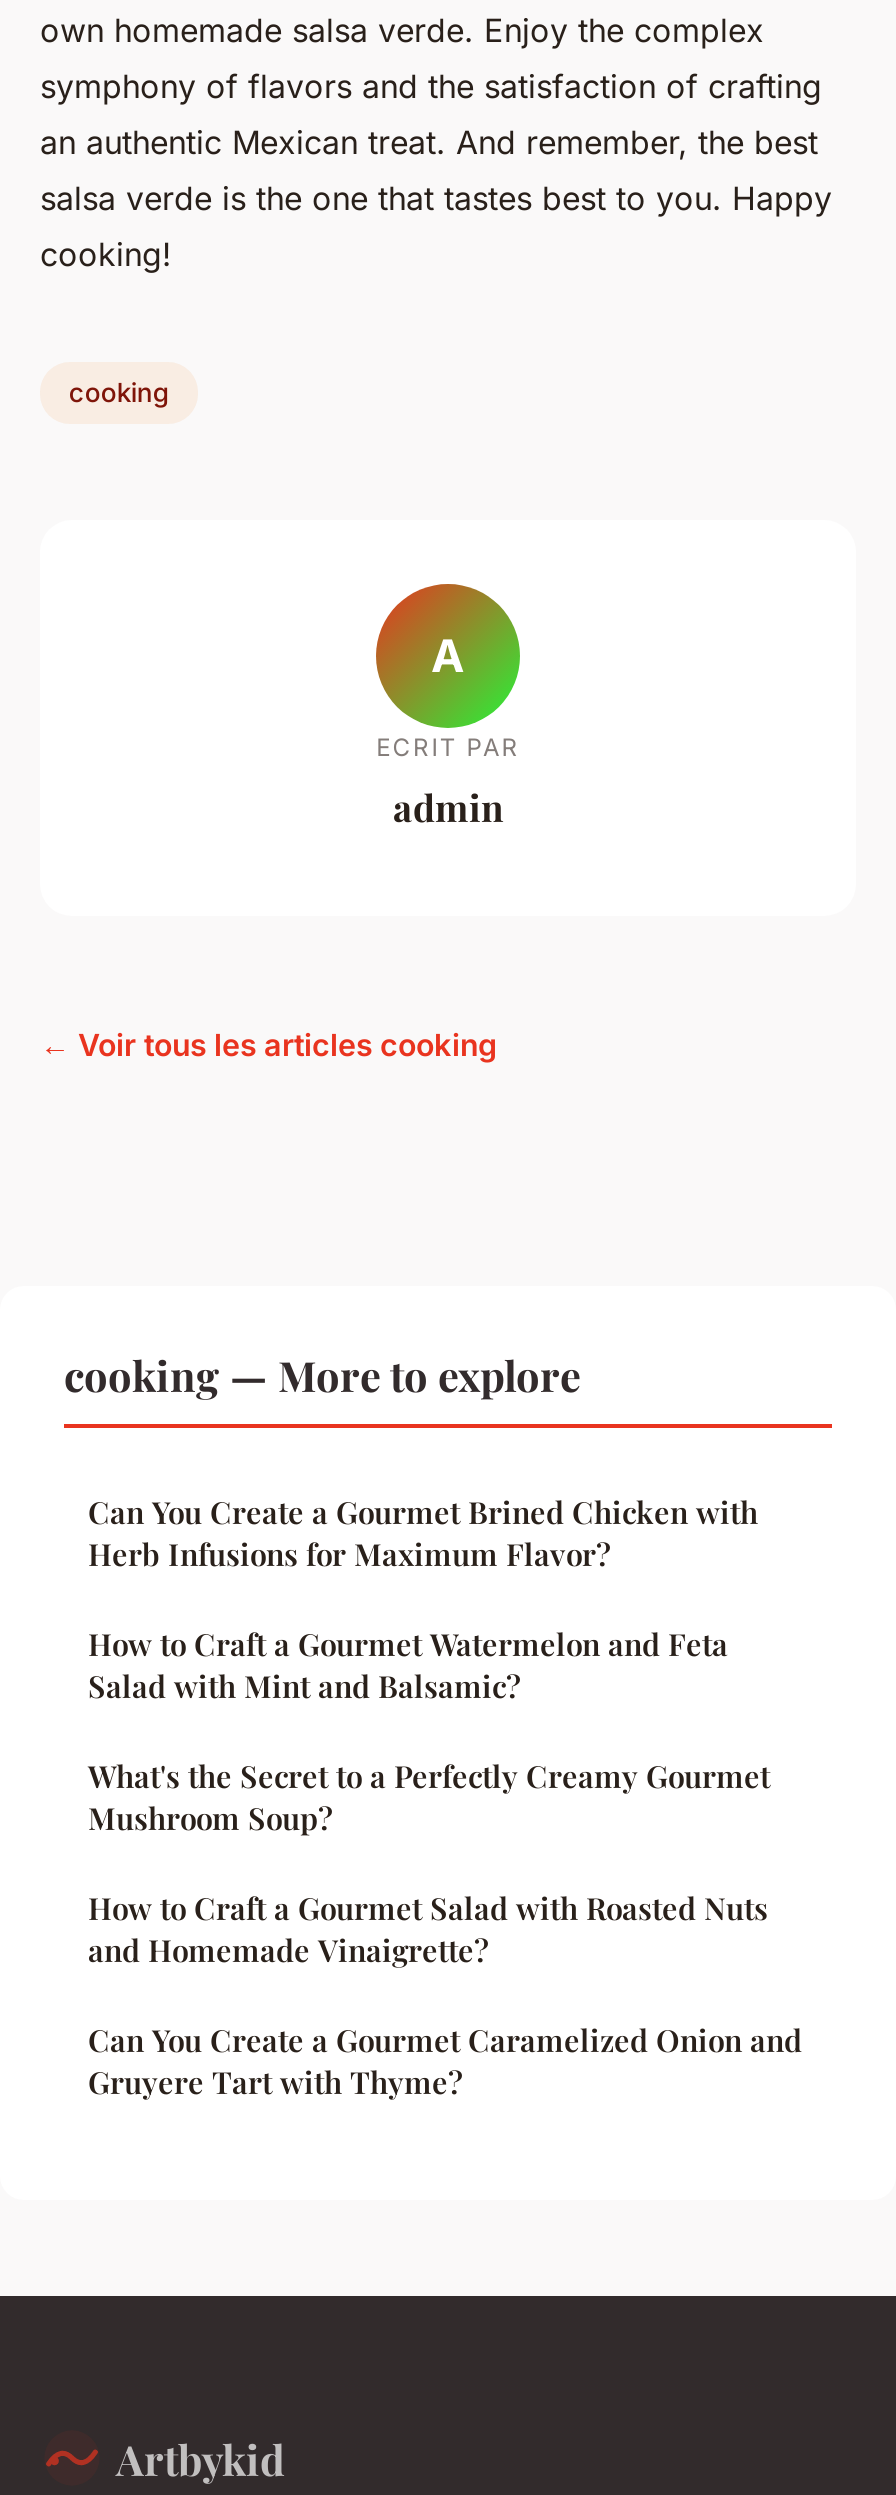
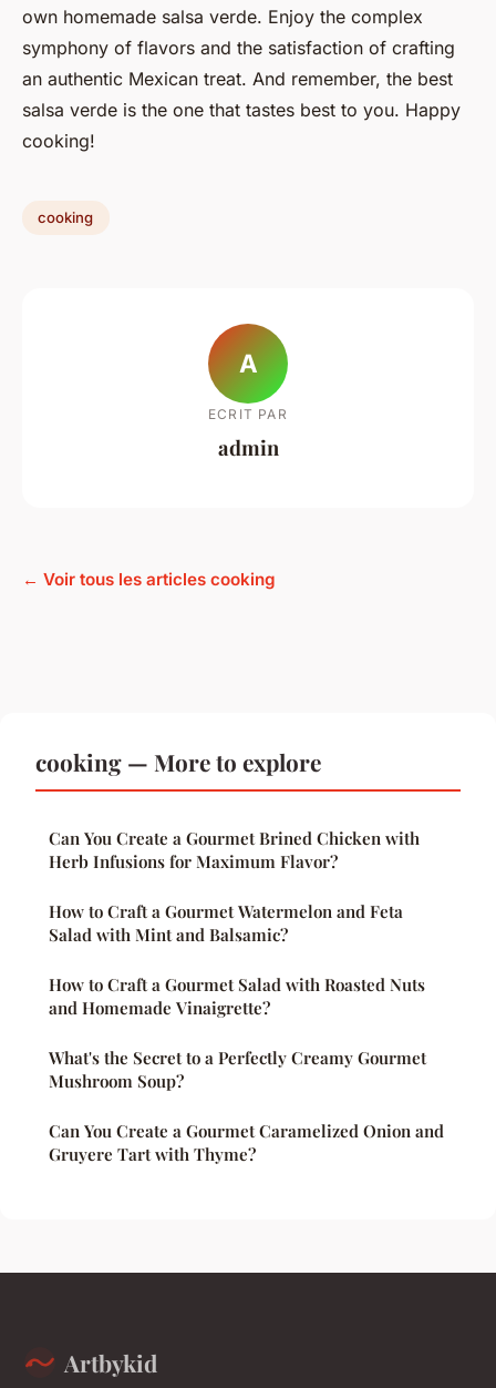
moved [88,1755,770,1837] -> [49,1046,426,1091]: What's the Secret to a Perfectly Creamy Gourmet | Mushroom Soup?
moved [88,1887,768,1969] -> [49,973,425,1018]: How to Craft a Gourmet Salad with Roasted Nuts | and Homemade Vinaigrette?

